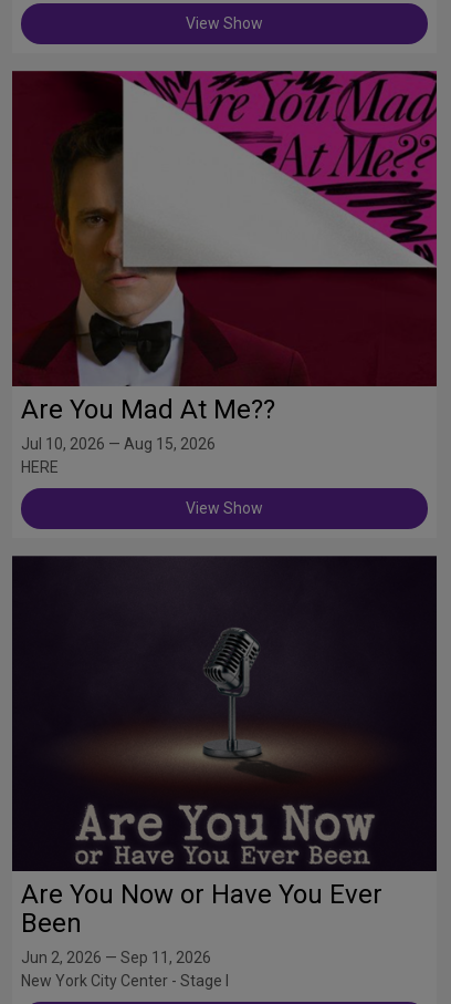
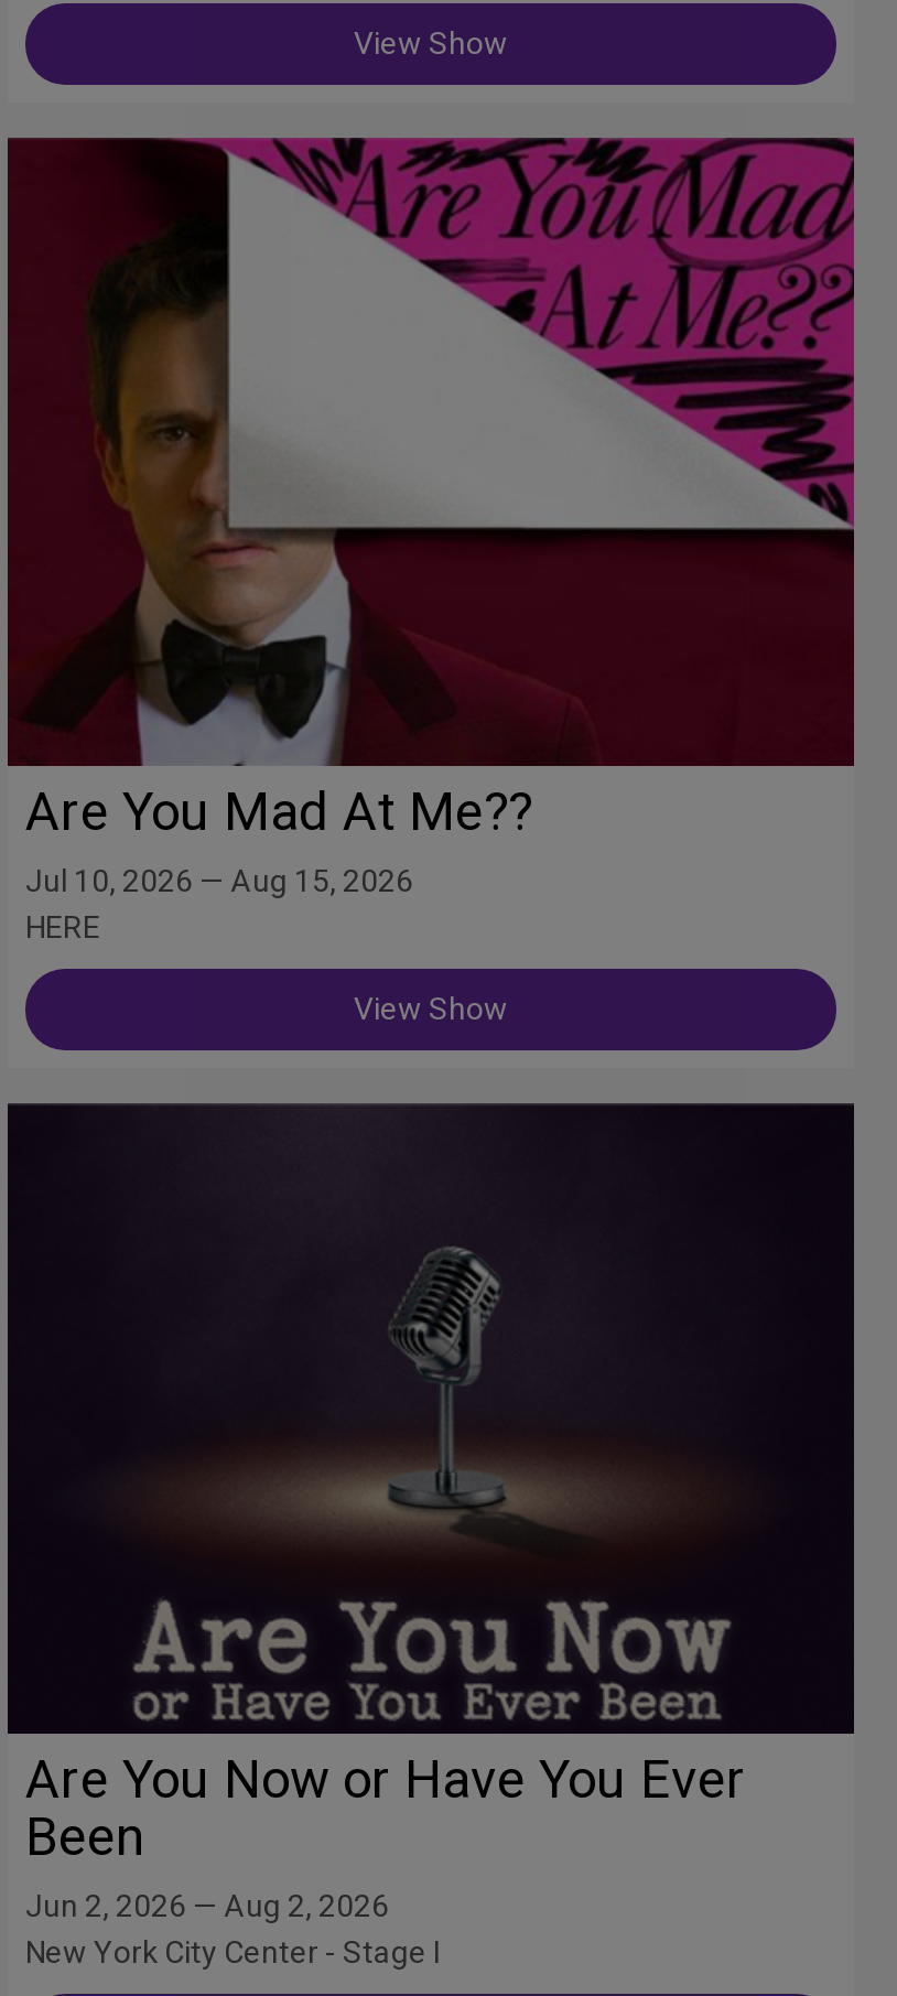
[21,949,211,967] Jun 2, 2026 — Sep 11, 2026 -> [25,1887,389,1922] Jun 2, 2026 — Aug 2, 2026

